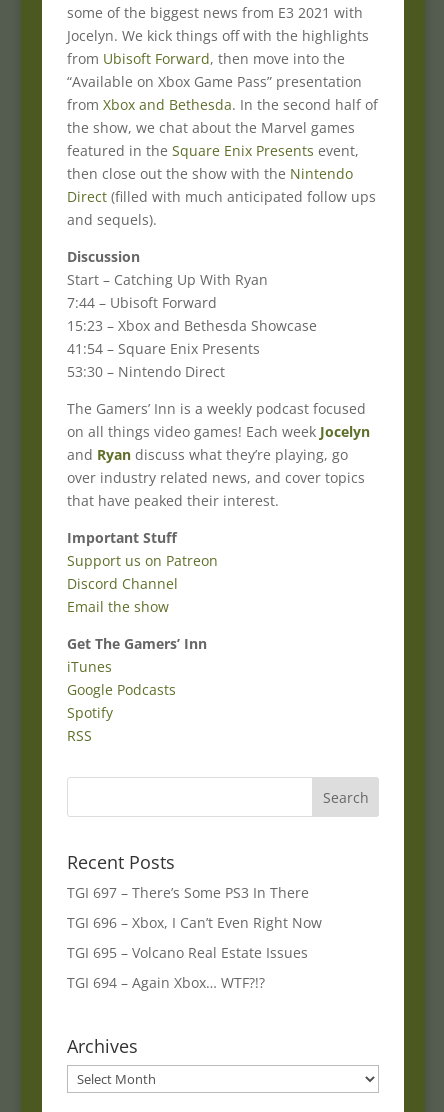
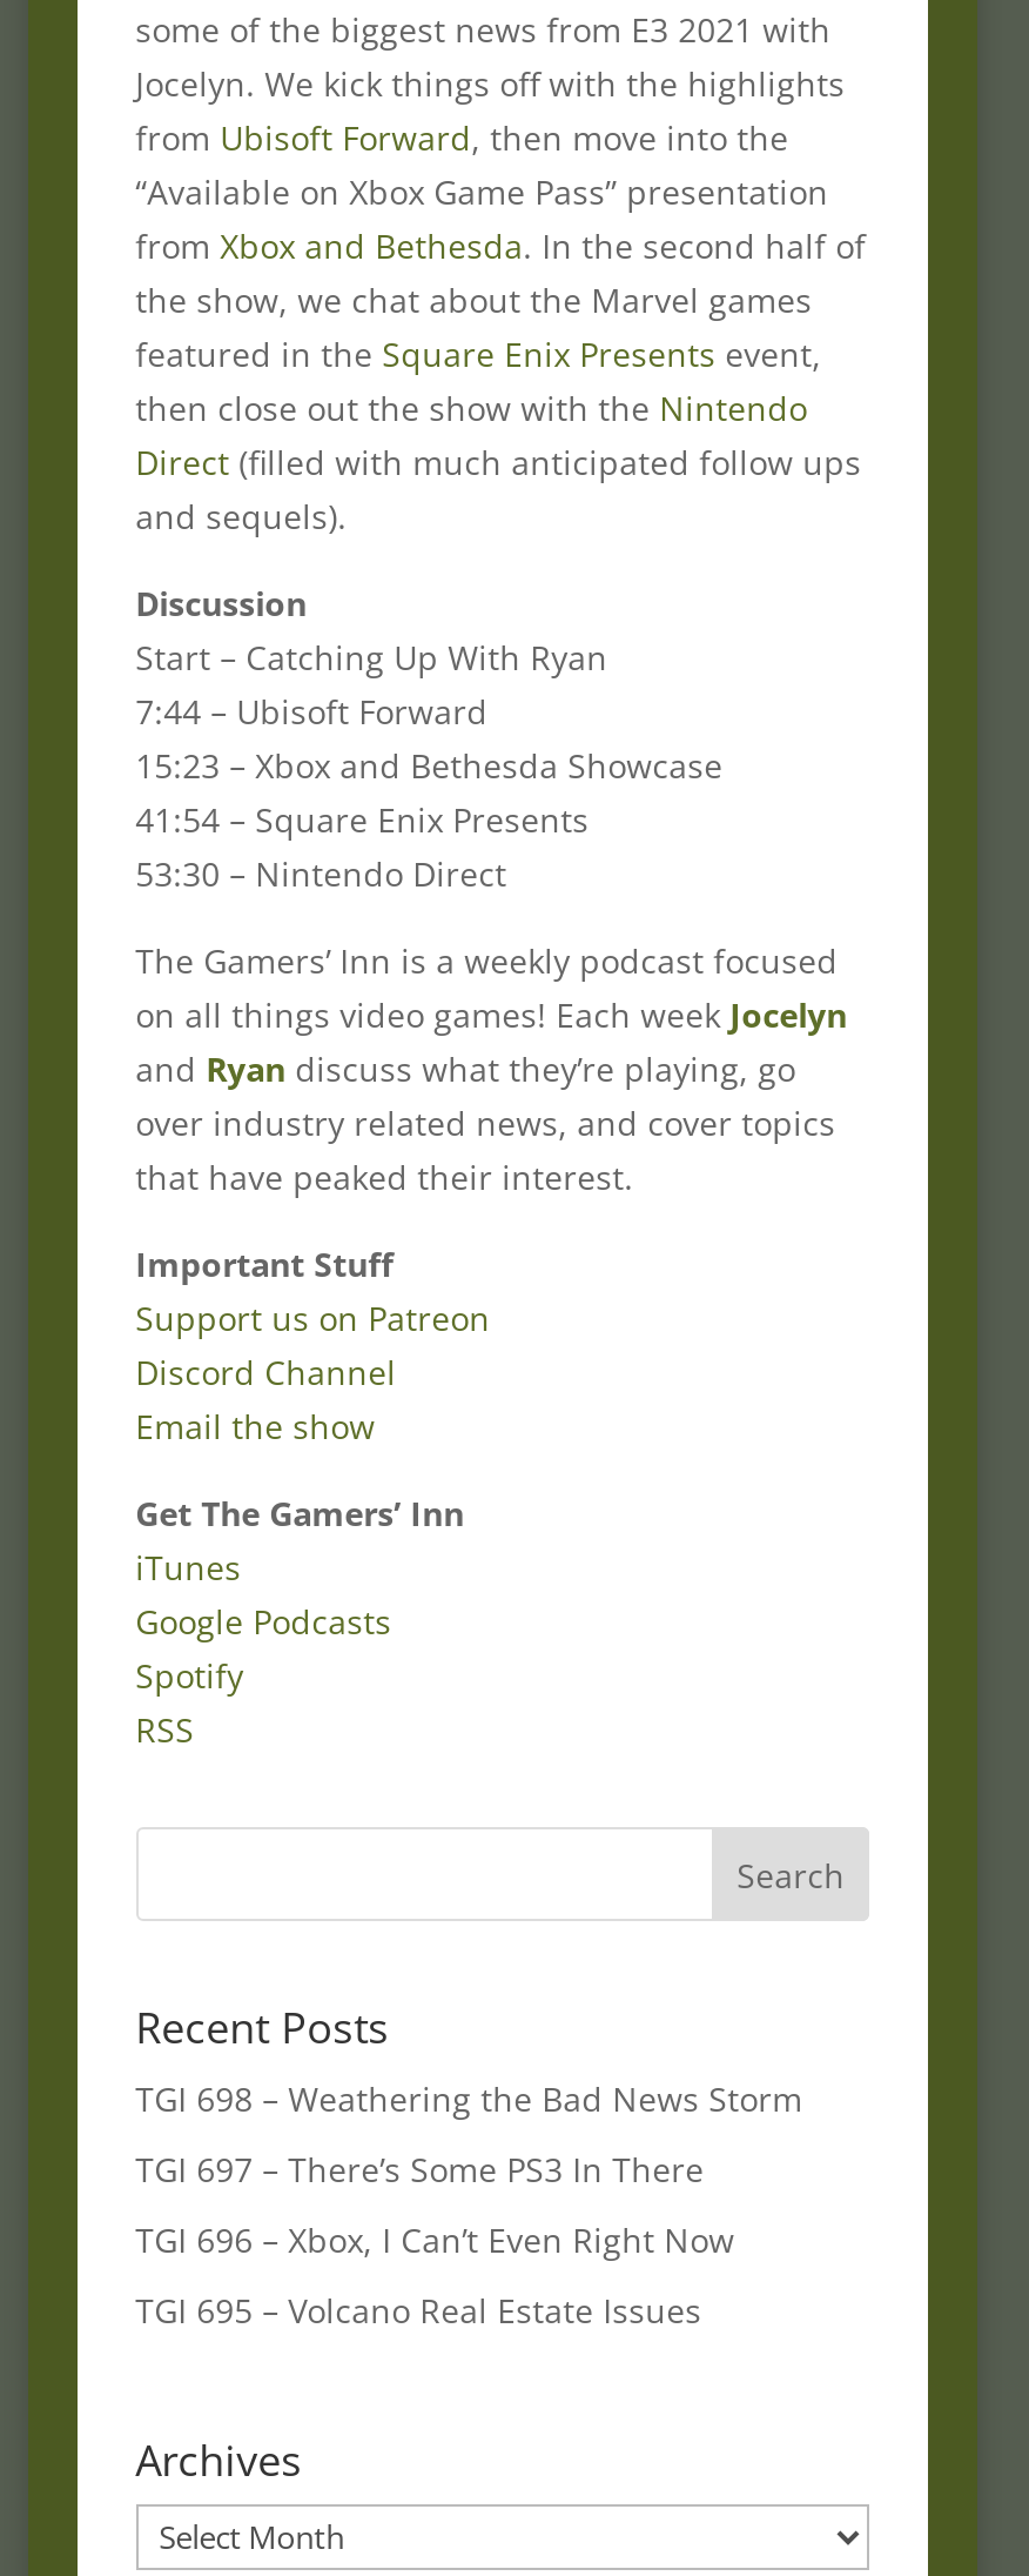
none -> [135,2077,803,2121] TGI 698 – Weathering the Bad News Storm
moved [67,883,322,962] -> [135,2147,734,2333]: TGI 697 – There’s Some PS3 In There | TGI 696 – Xbox, I Can’t Even Right Now | TGI 695 – Volcano Real Estate Issues
[67,973,265,992] TGI 694 – Again Xbox… WTF?!? -> none

